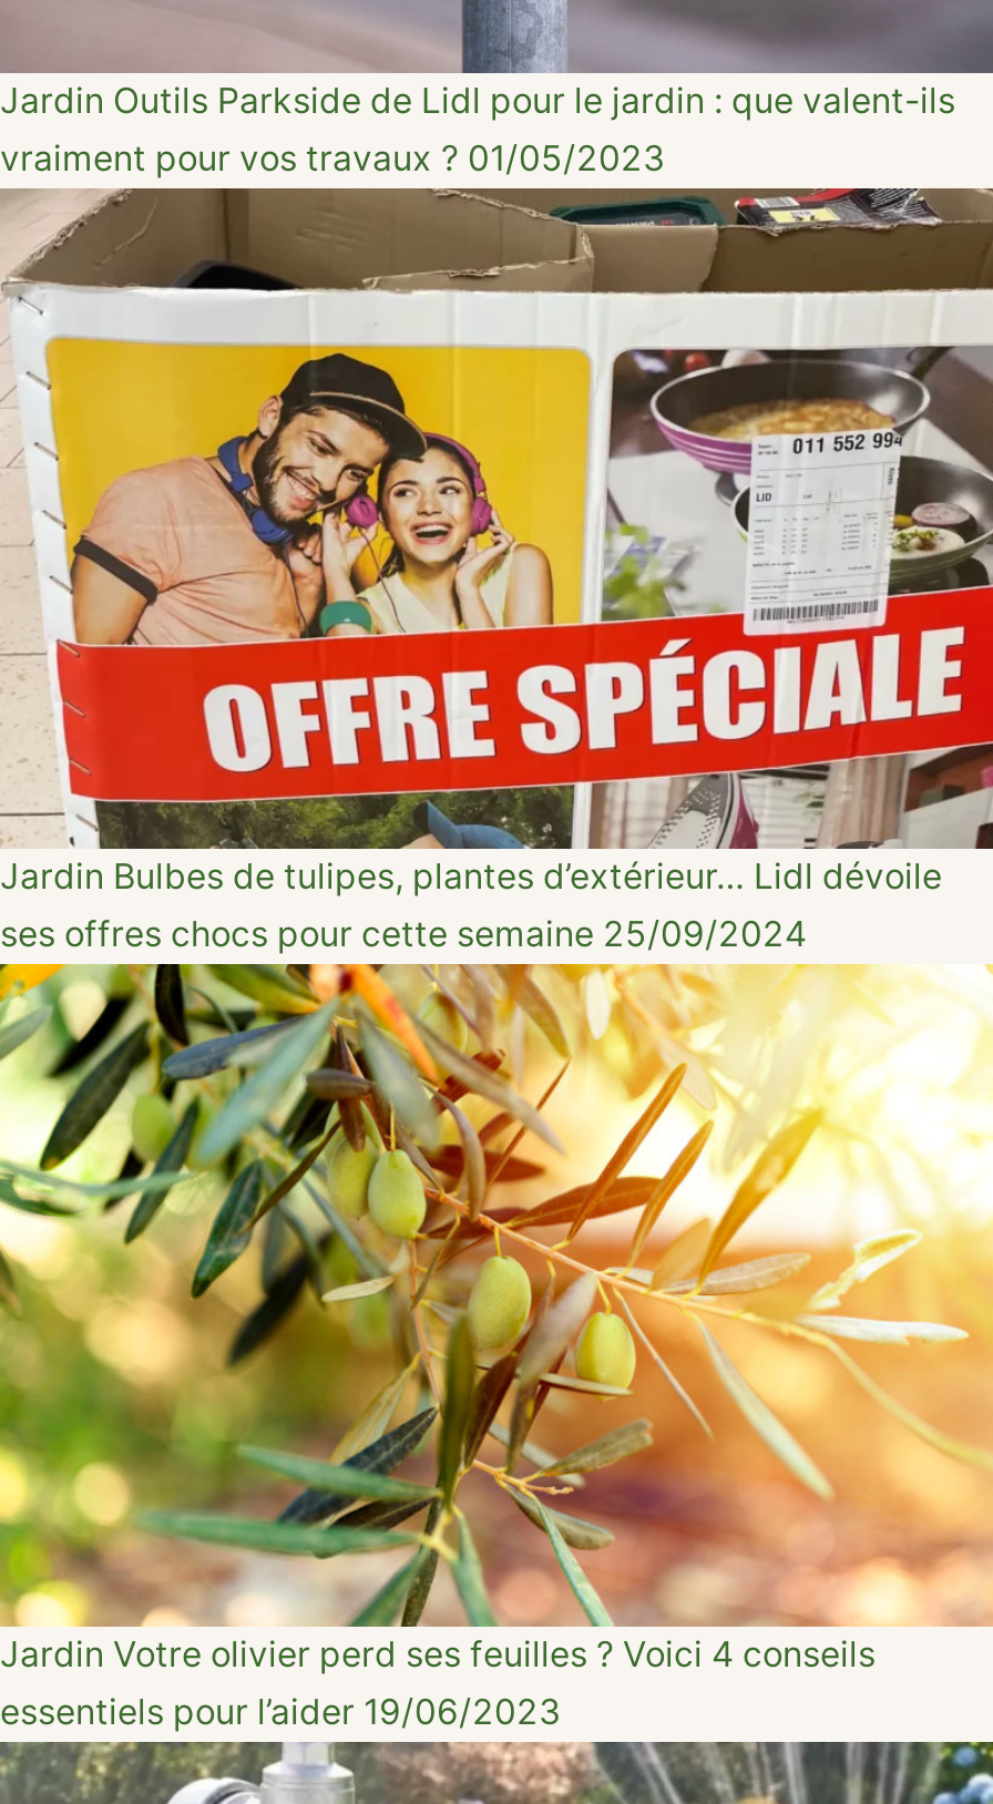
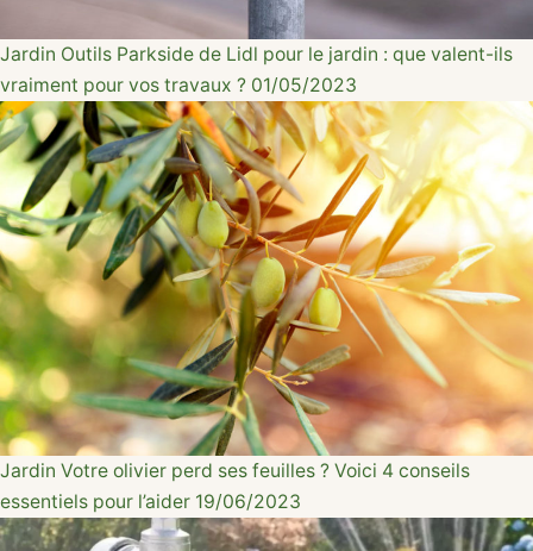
[0,186,986,956] [image] | Jardin Bulbes de tulipes, plantes d’extérieur… Lidl dévoile | ses offres chocs pour cette semaine 25/09/2024 -> none

